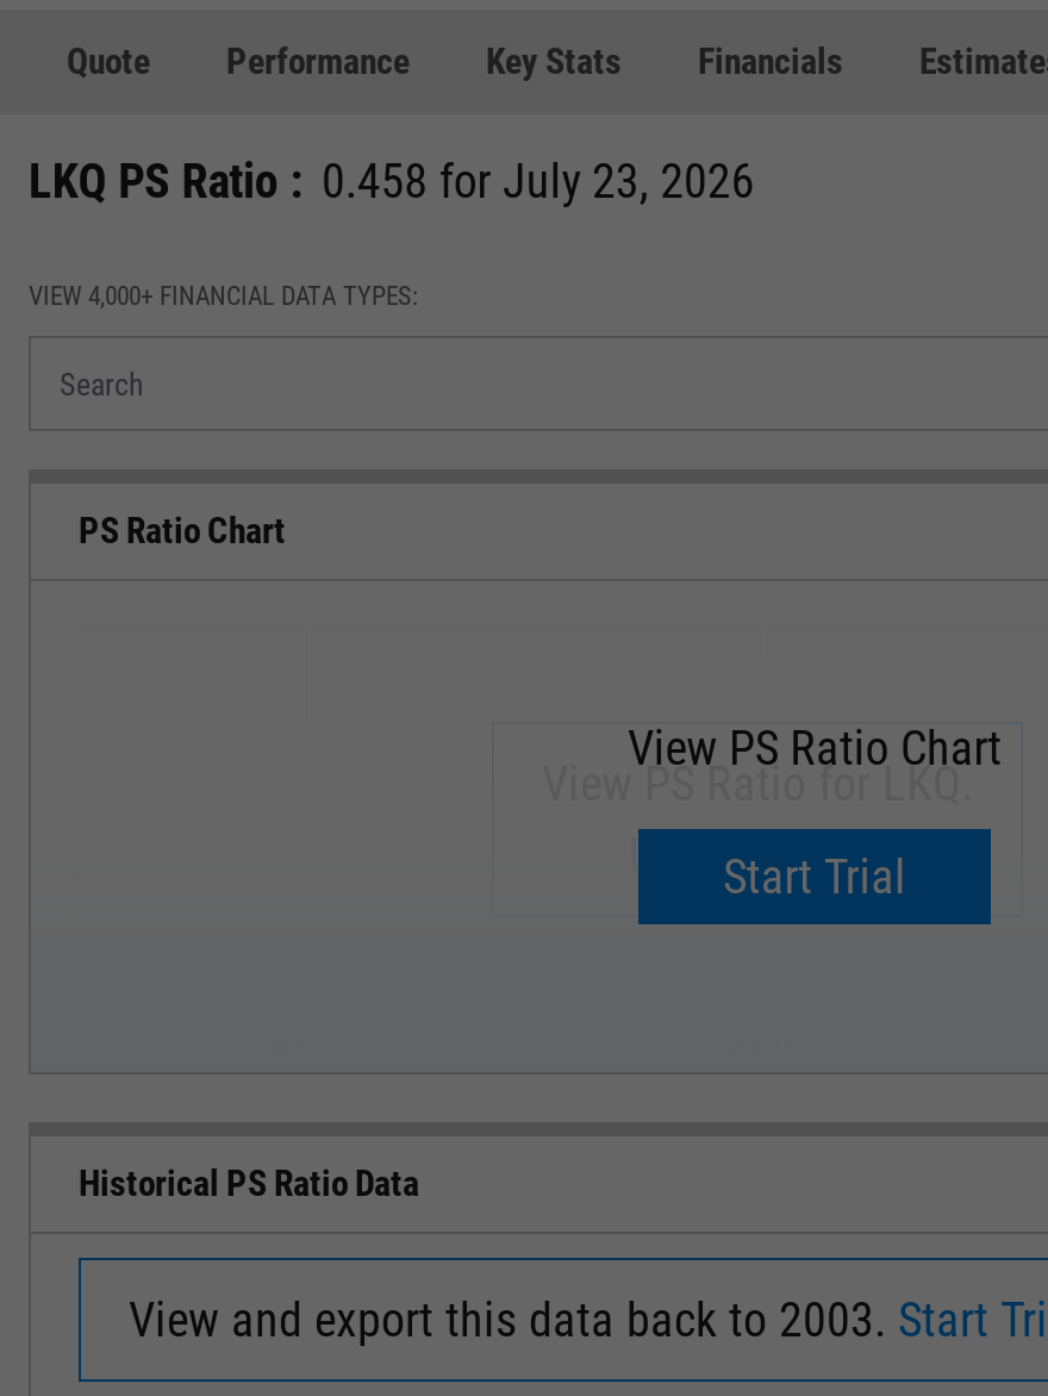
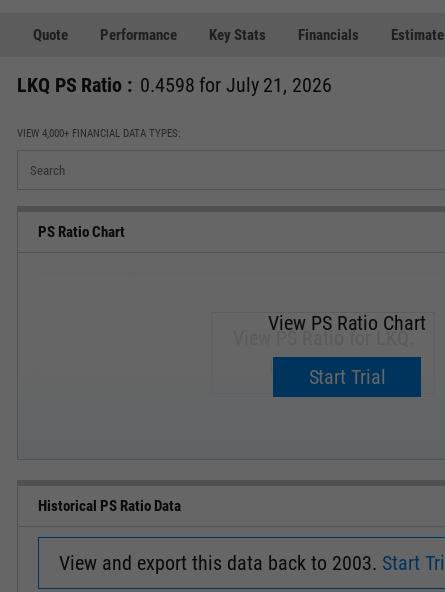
[29,152,754,210] LKQ PS Ratio : 0.458 for July 23, 2026 -> [17,73,332,97] LKQ PS Ratio : 0.4598 for July 21, 2026

